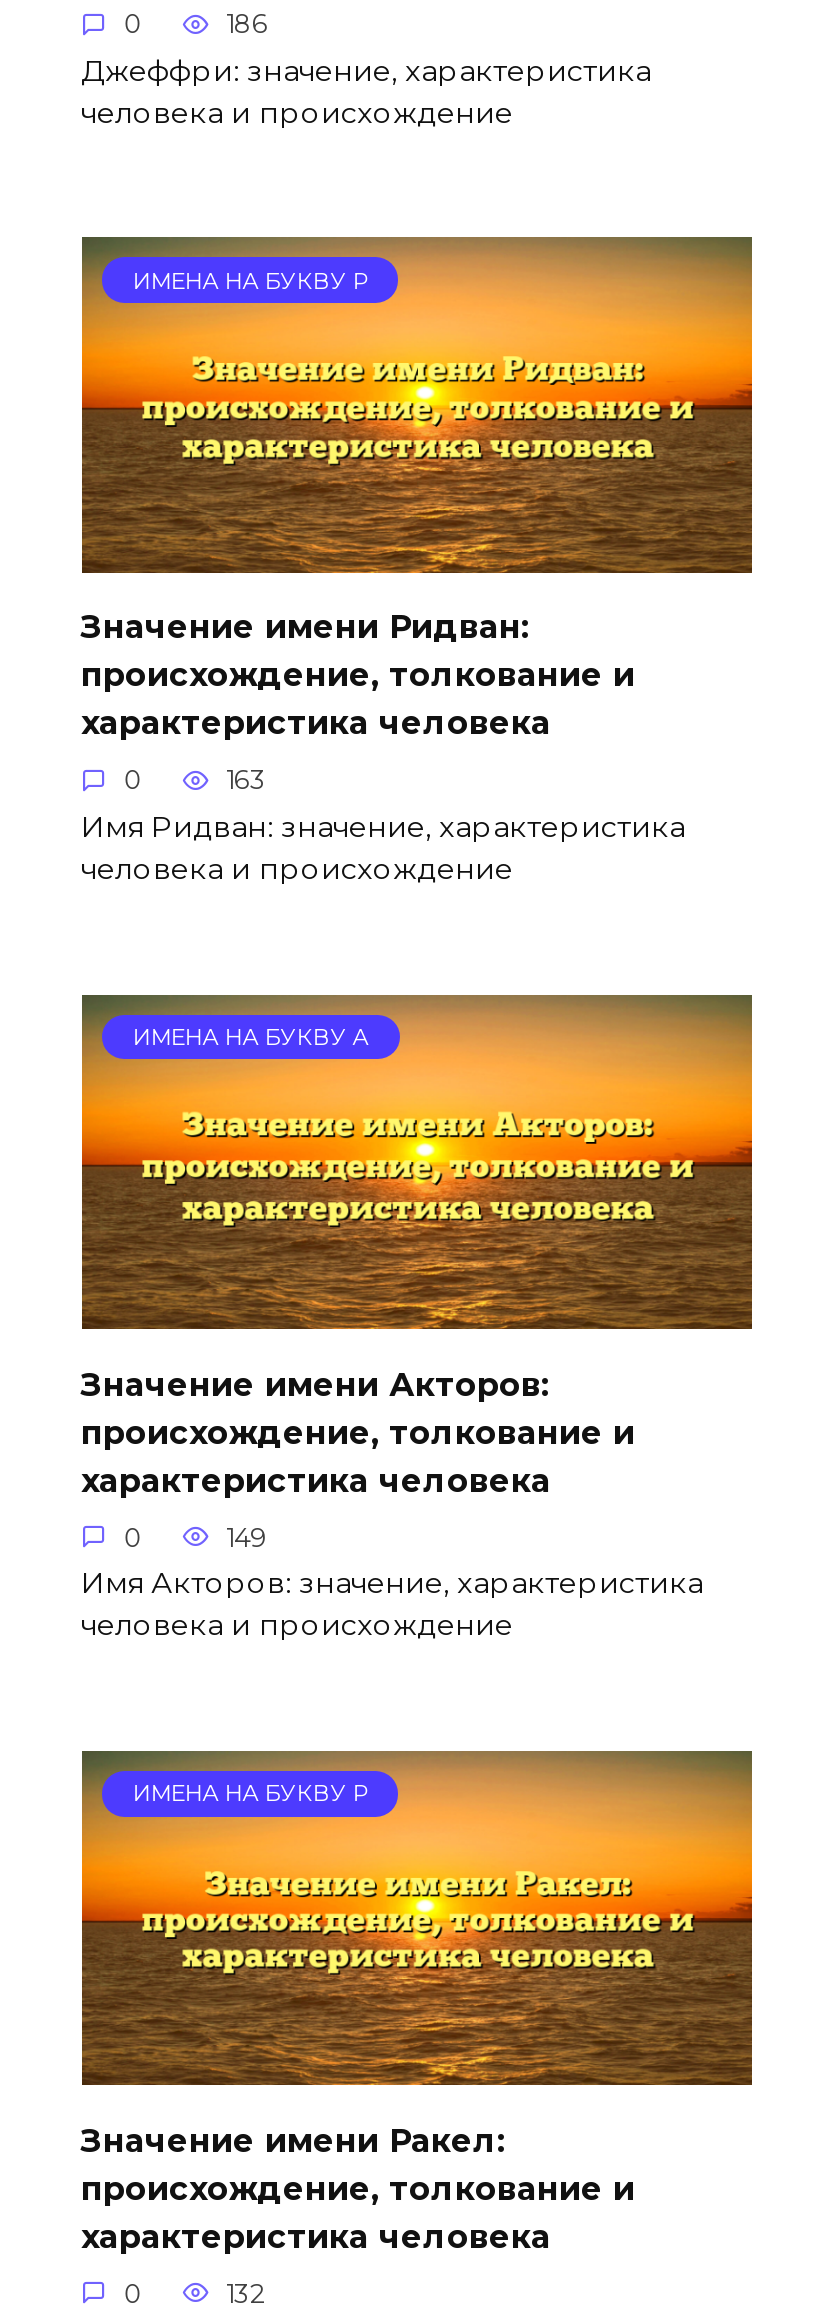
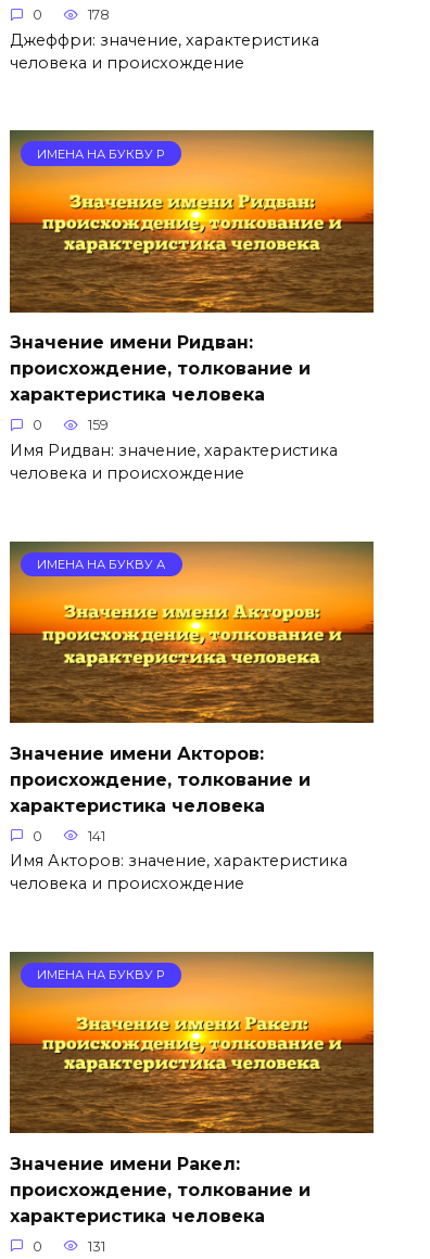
[226,9,268,39] 186 -> [88,7,110,23] 178
[226,766,266,796] 163 -> [88,417,109,433] 159
[226,1522,266,1552] 149 -> [88,828,105,844] 141
[226,2279,264,2309] 132 -> [88,1238,105,1254] 131

